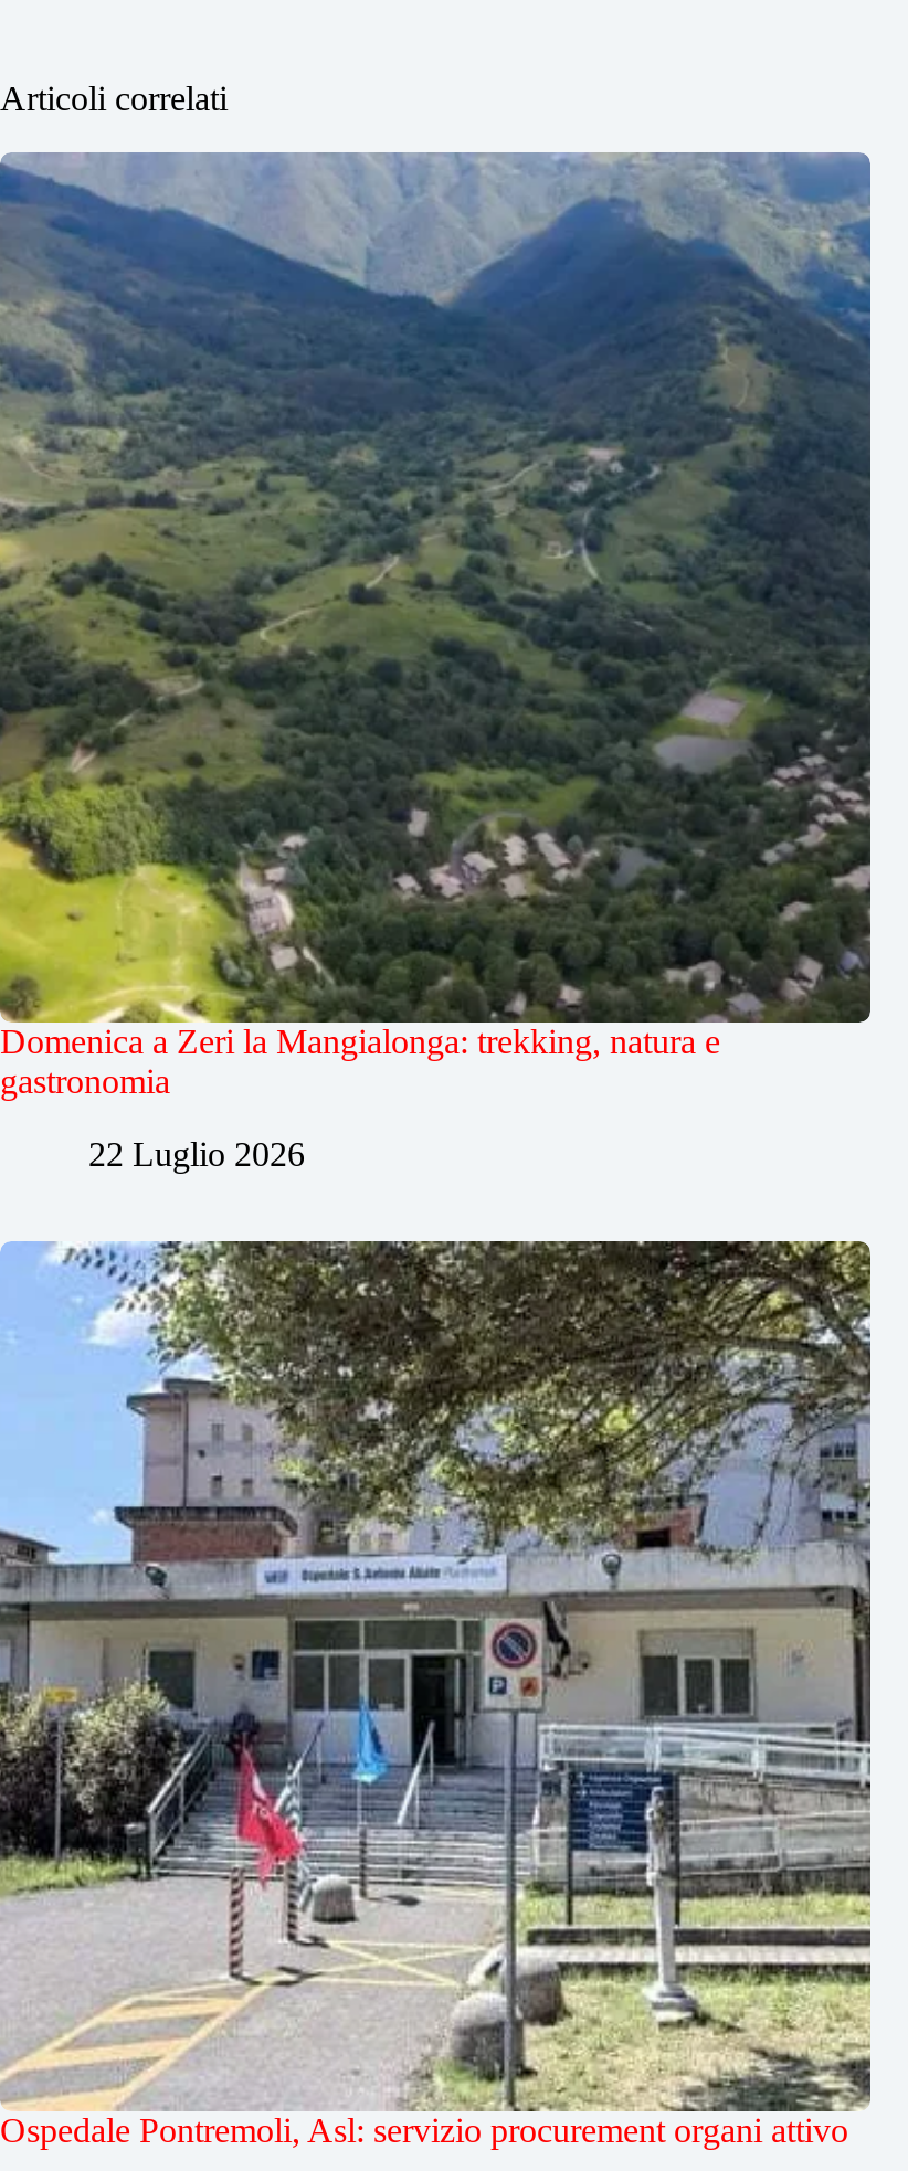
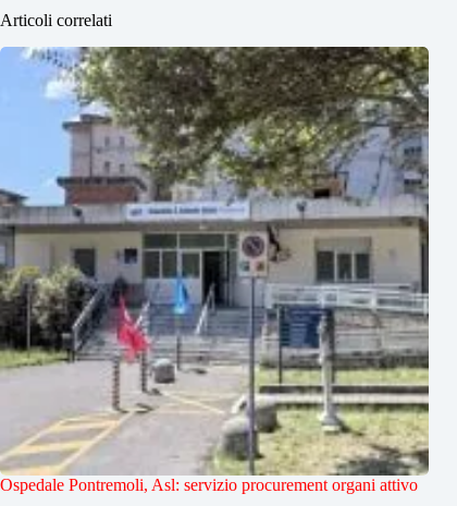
[0,150,873,1173] [image] | Domenica a Zeri la Mangialonga: trekking, natura e | gastronomia | 22 Luglio 2026 -> none

